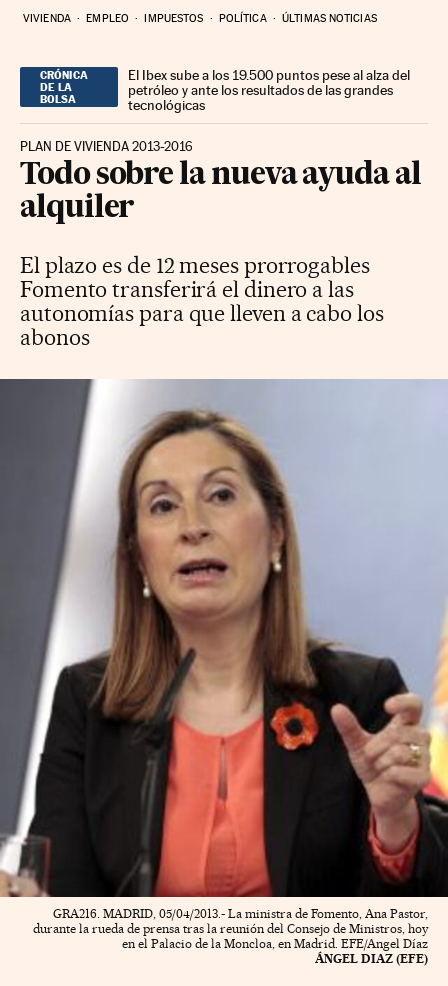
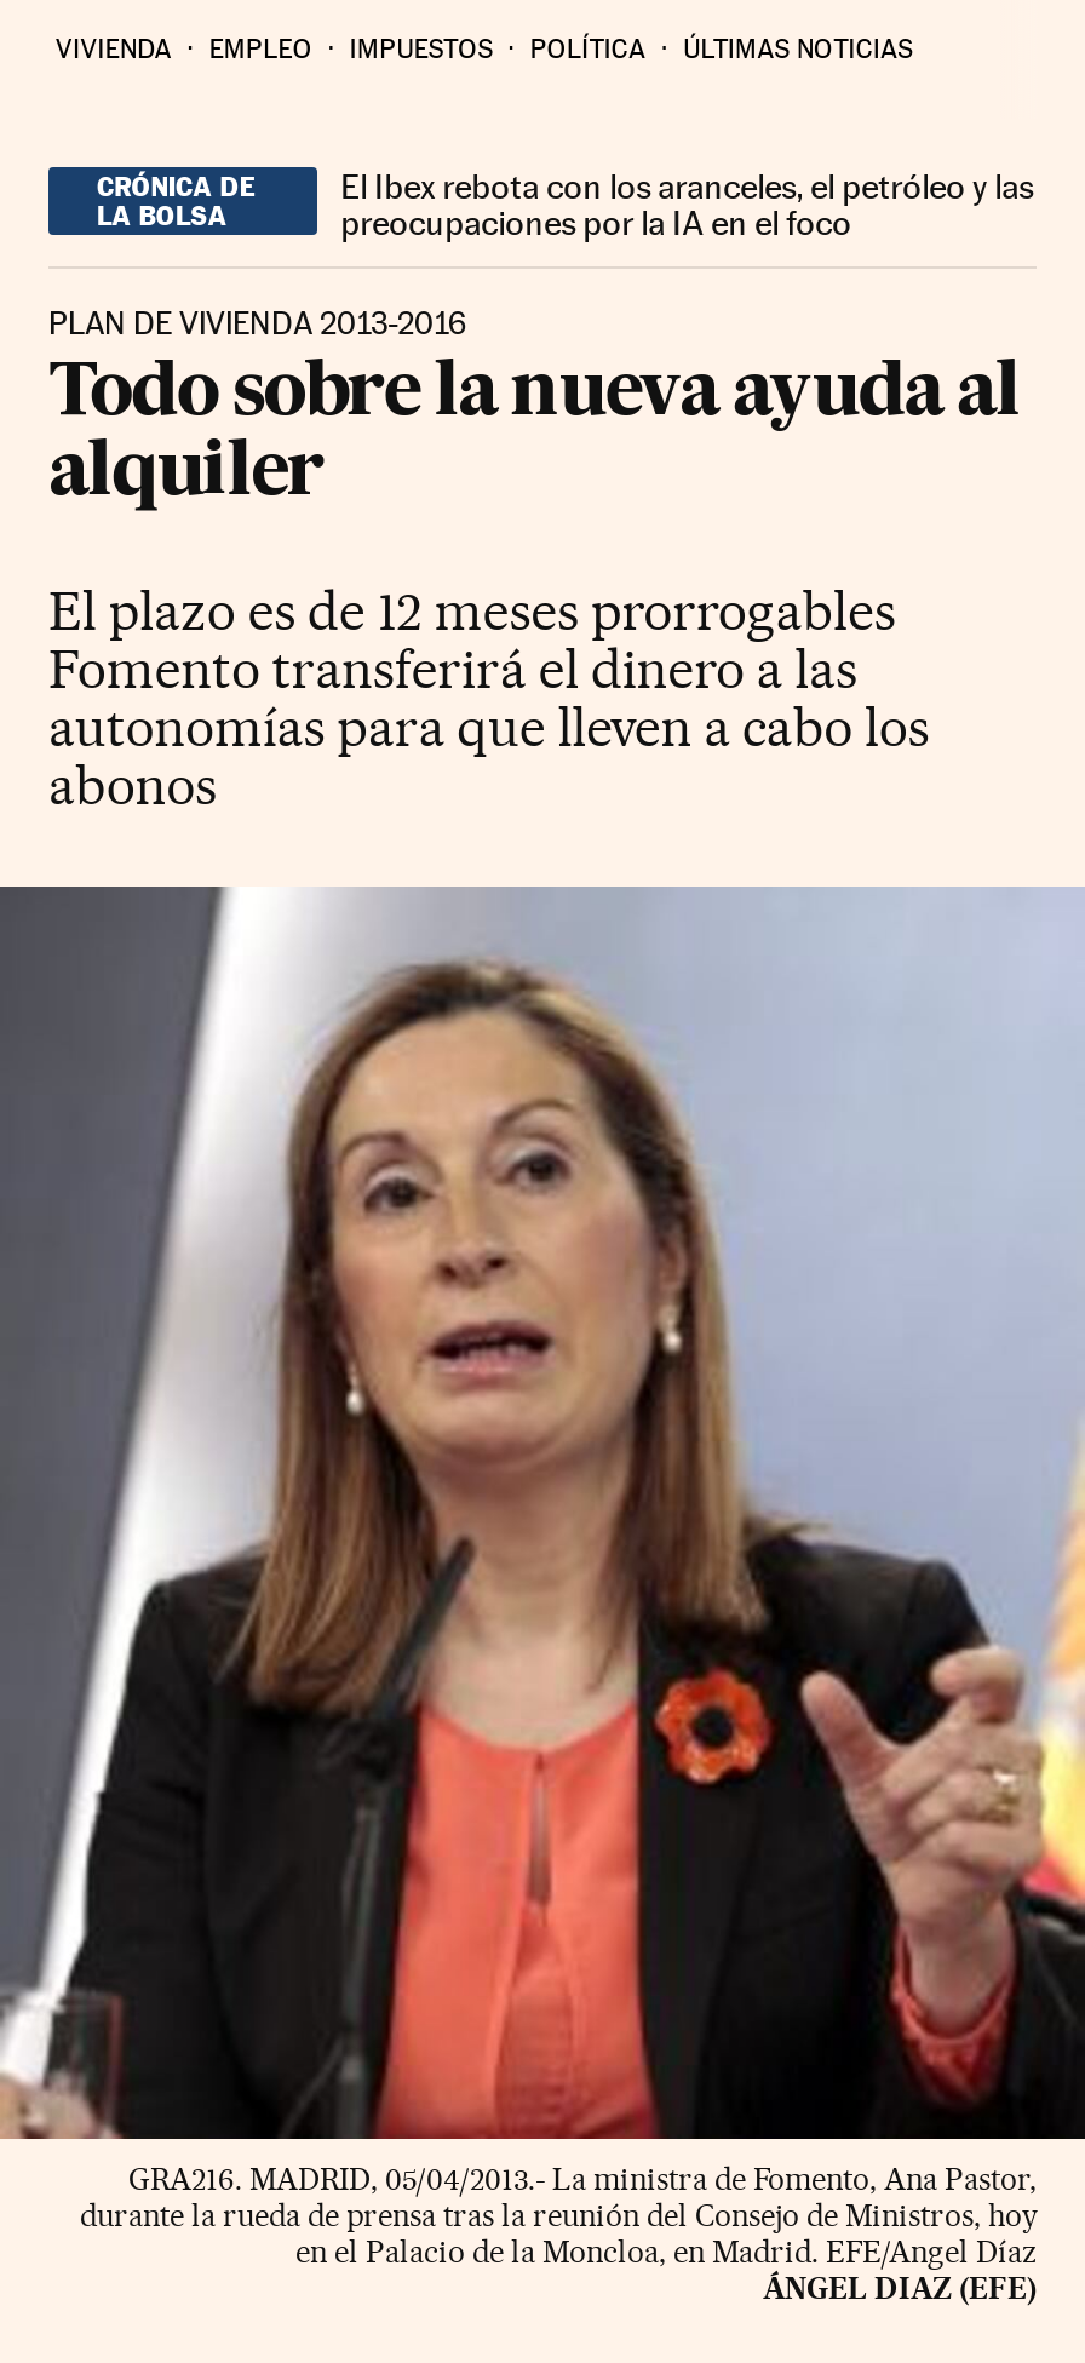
[128,67,410,113] El Ibex sube a los 19.500 puntos pese al alza del | petróleo y ante los resultados de las grandes | tecnológicas -> [341,166,1033,241] El Ibex rebota con los aranceles, el petróleo y las | preocupaciones por la IA en el foco

